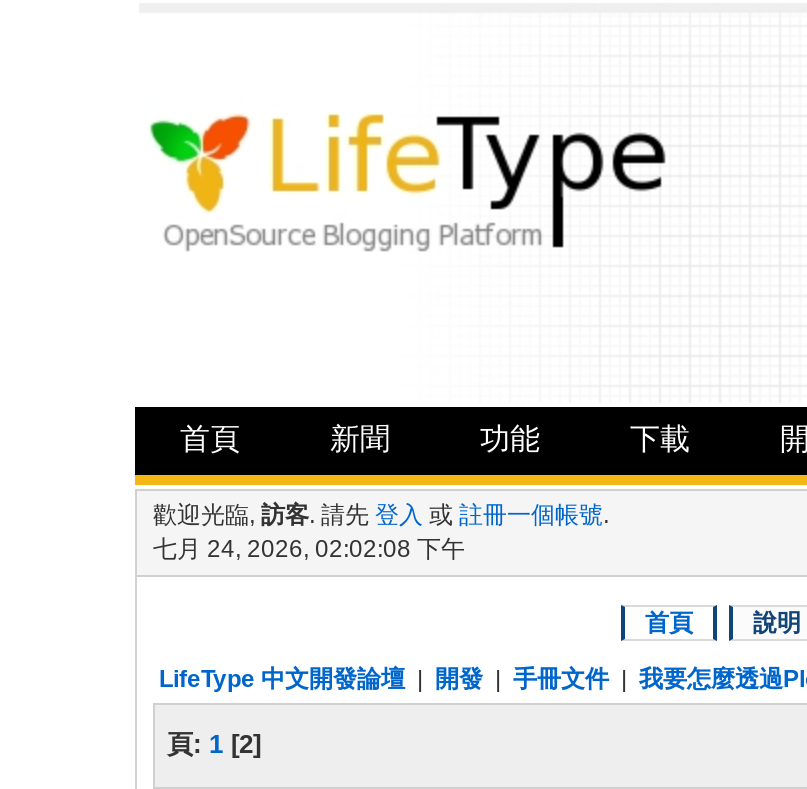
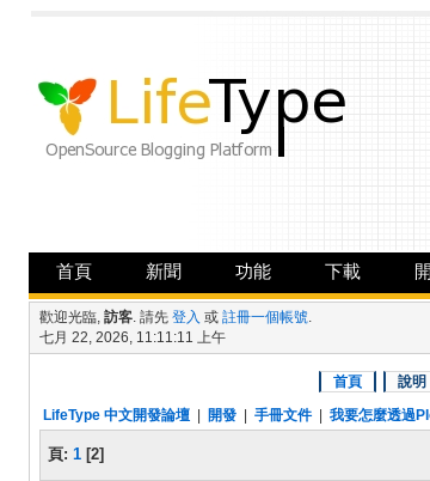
[153,535,465,563] 七月 24, 2026, 02:02:08 下午 -> [39,329,226,346] 七月 22, 2026, 11:11:11 上午

